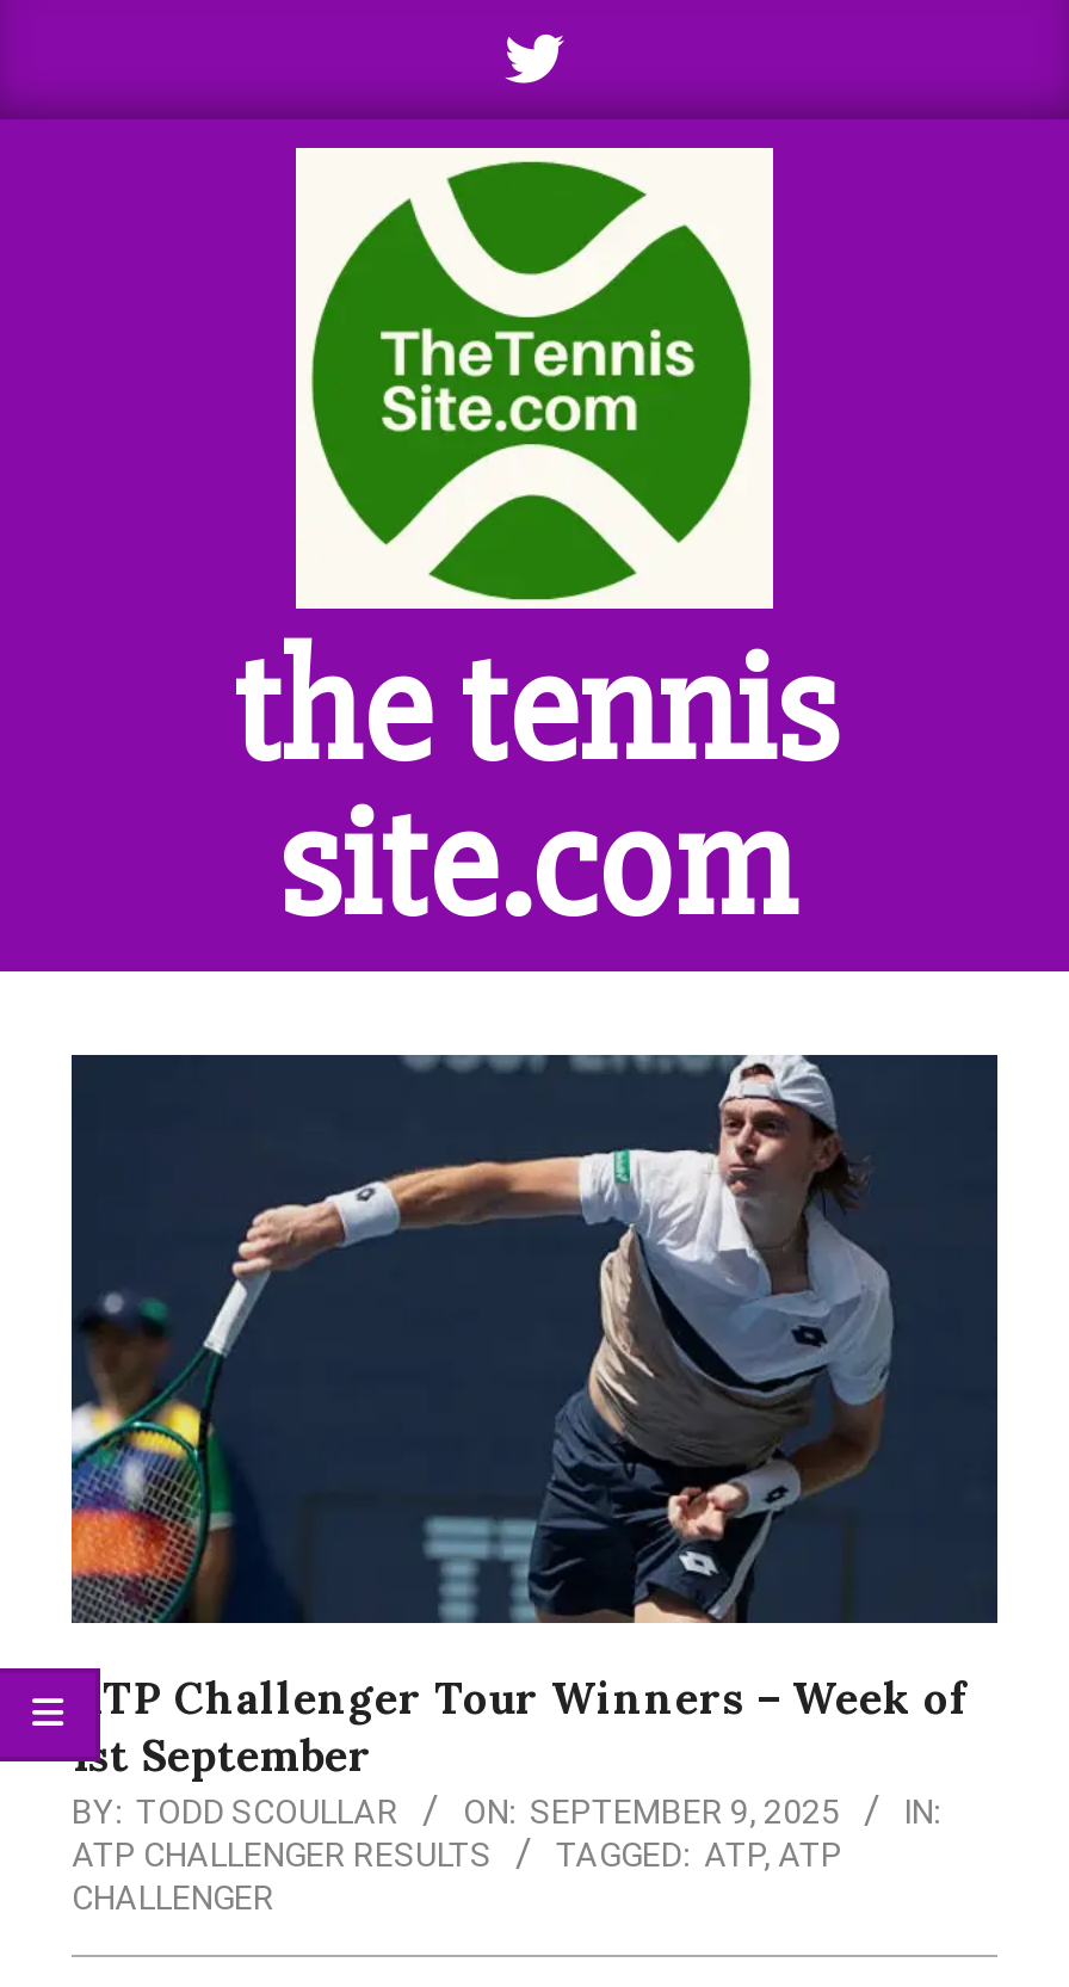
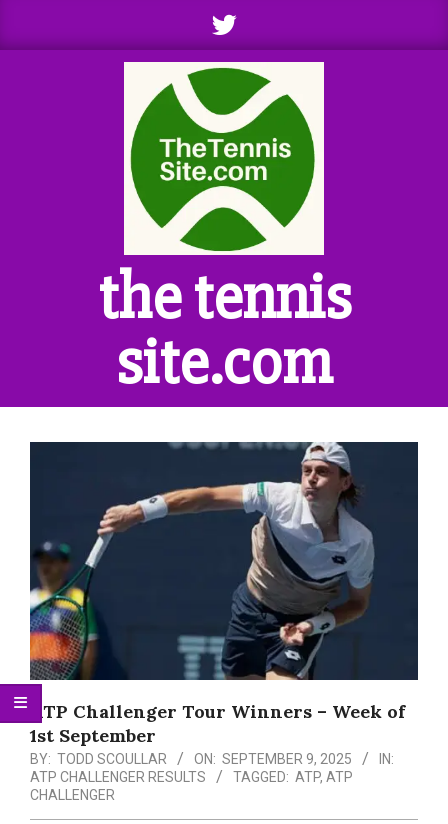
[7,1633,100,1764] [image] -> [3,683,43,738] [image]

